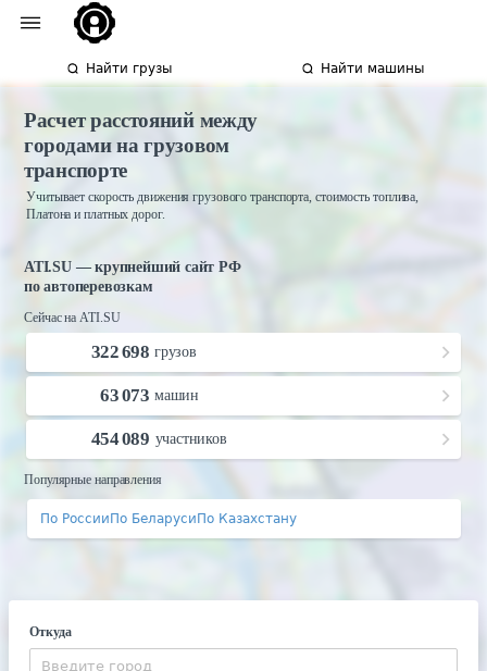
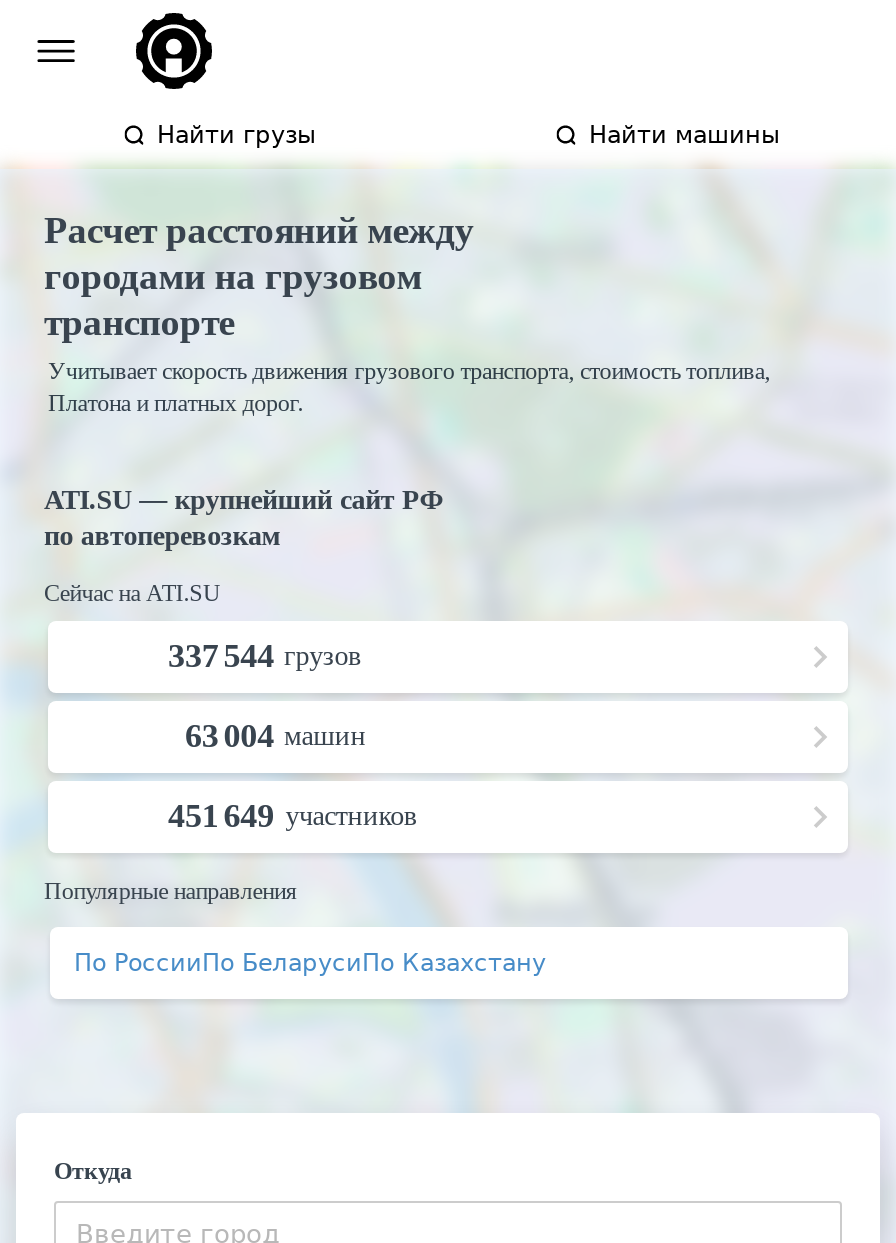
[91,341,197,362] 322 698 грузов -> [168,637,362,675] 337 544 грузов
[101,385,199,406] 63 073 машин -> [185,717,366,755] 63 004 машин
[91,428,227,449] 454 089 участников -> [168,797,417,835] 451 649 участников

